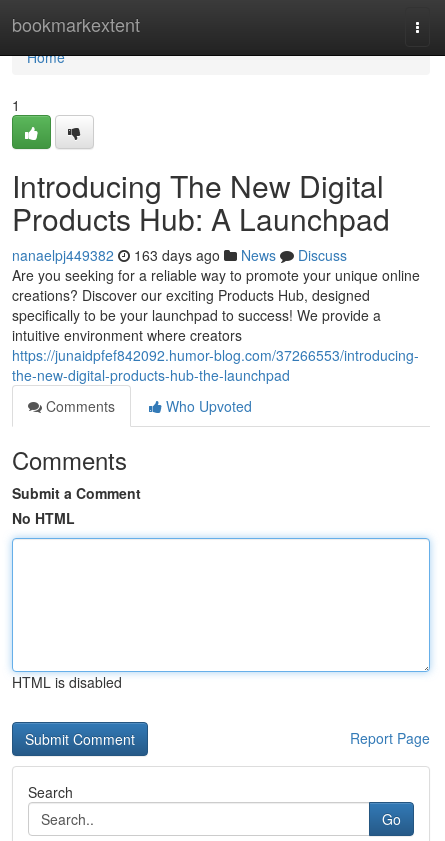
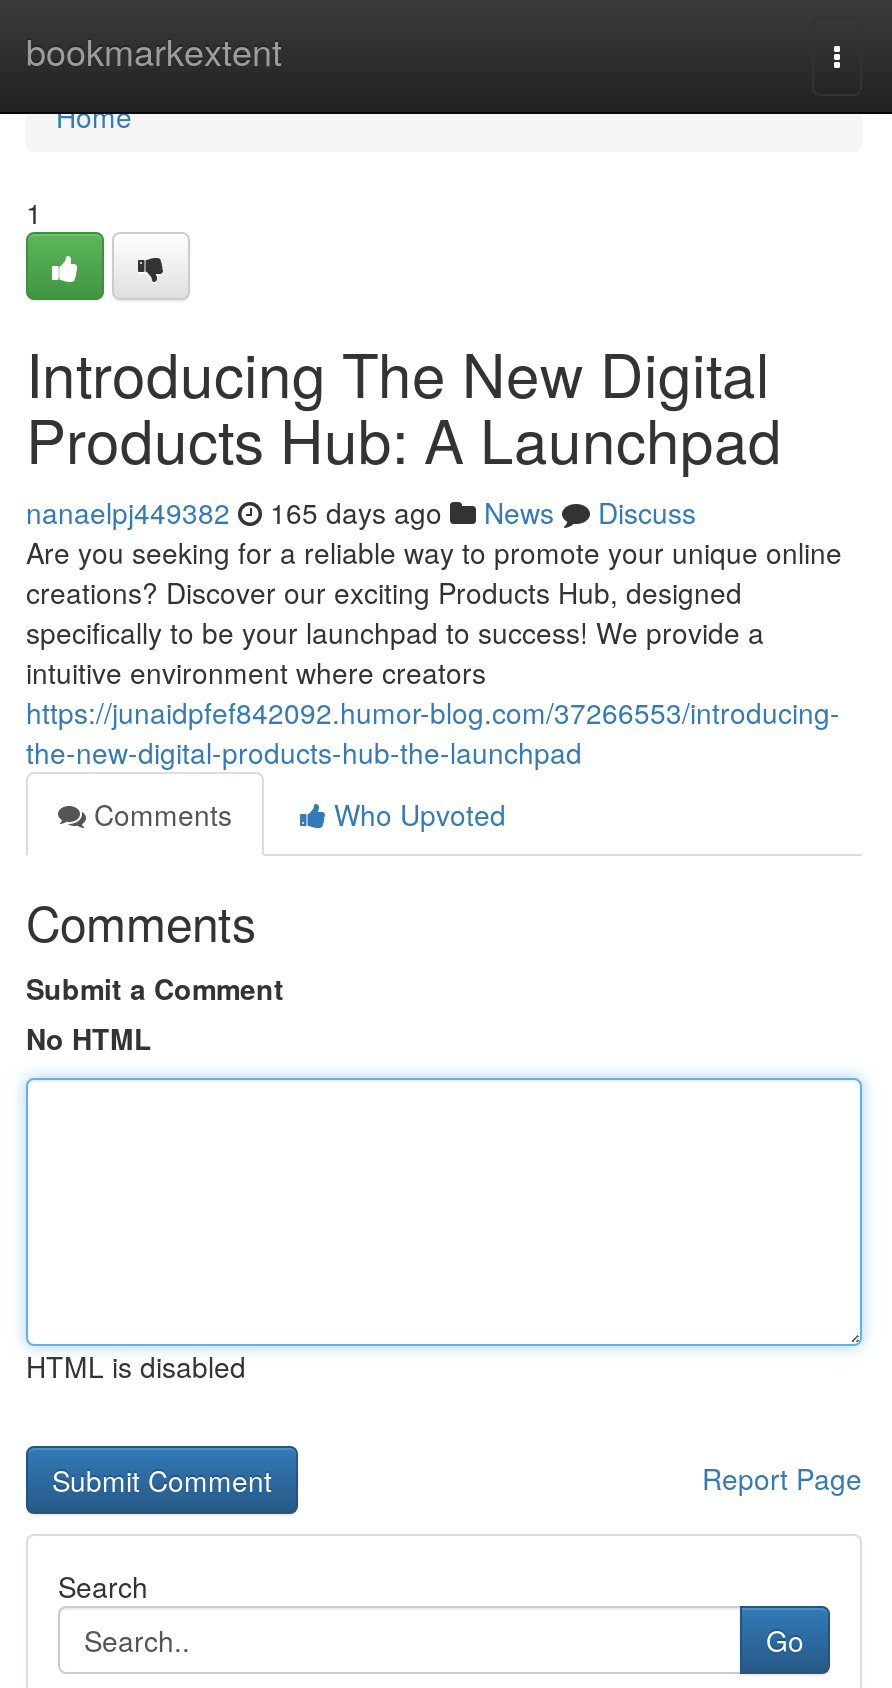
[12,245,347,265] nanaelpj449382 163 days ago News Discuss -> [26,492,696,532] nanaelpj449382 165 days ago News Discuss

